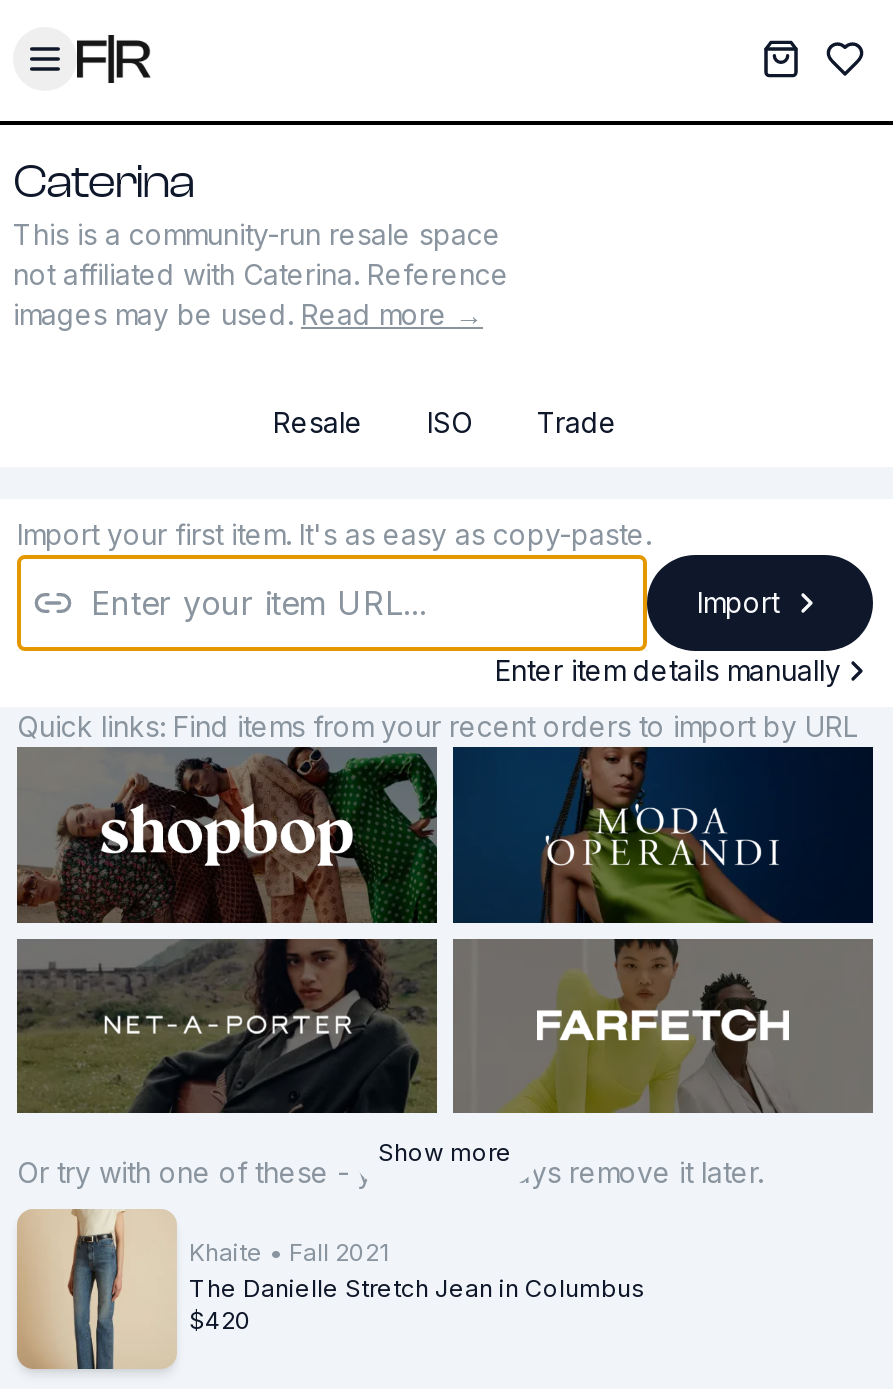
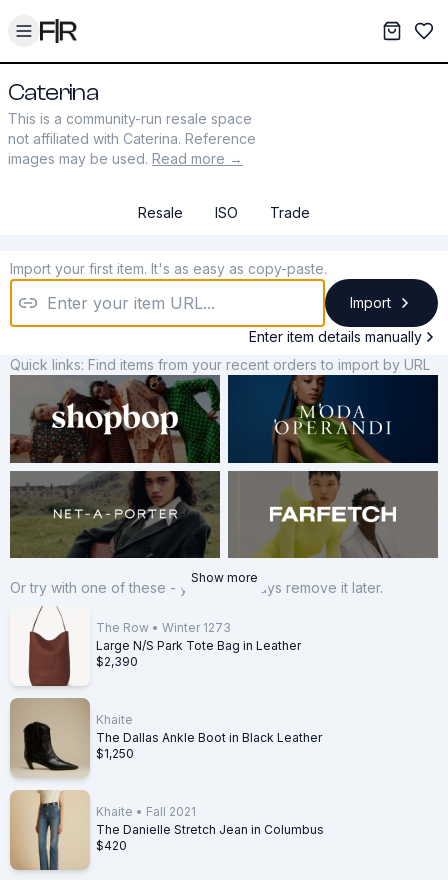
none -> [9,697,322,779] [image] | Khaite | The Dallas Ankle Boot in Black Leather | $1,250
none -> [10,606,301,687] [image] | The Row • Winter 1273 | Large N/S Park Tote Bag in Leather | $2,390

